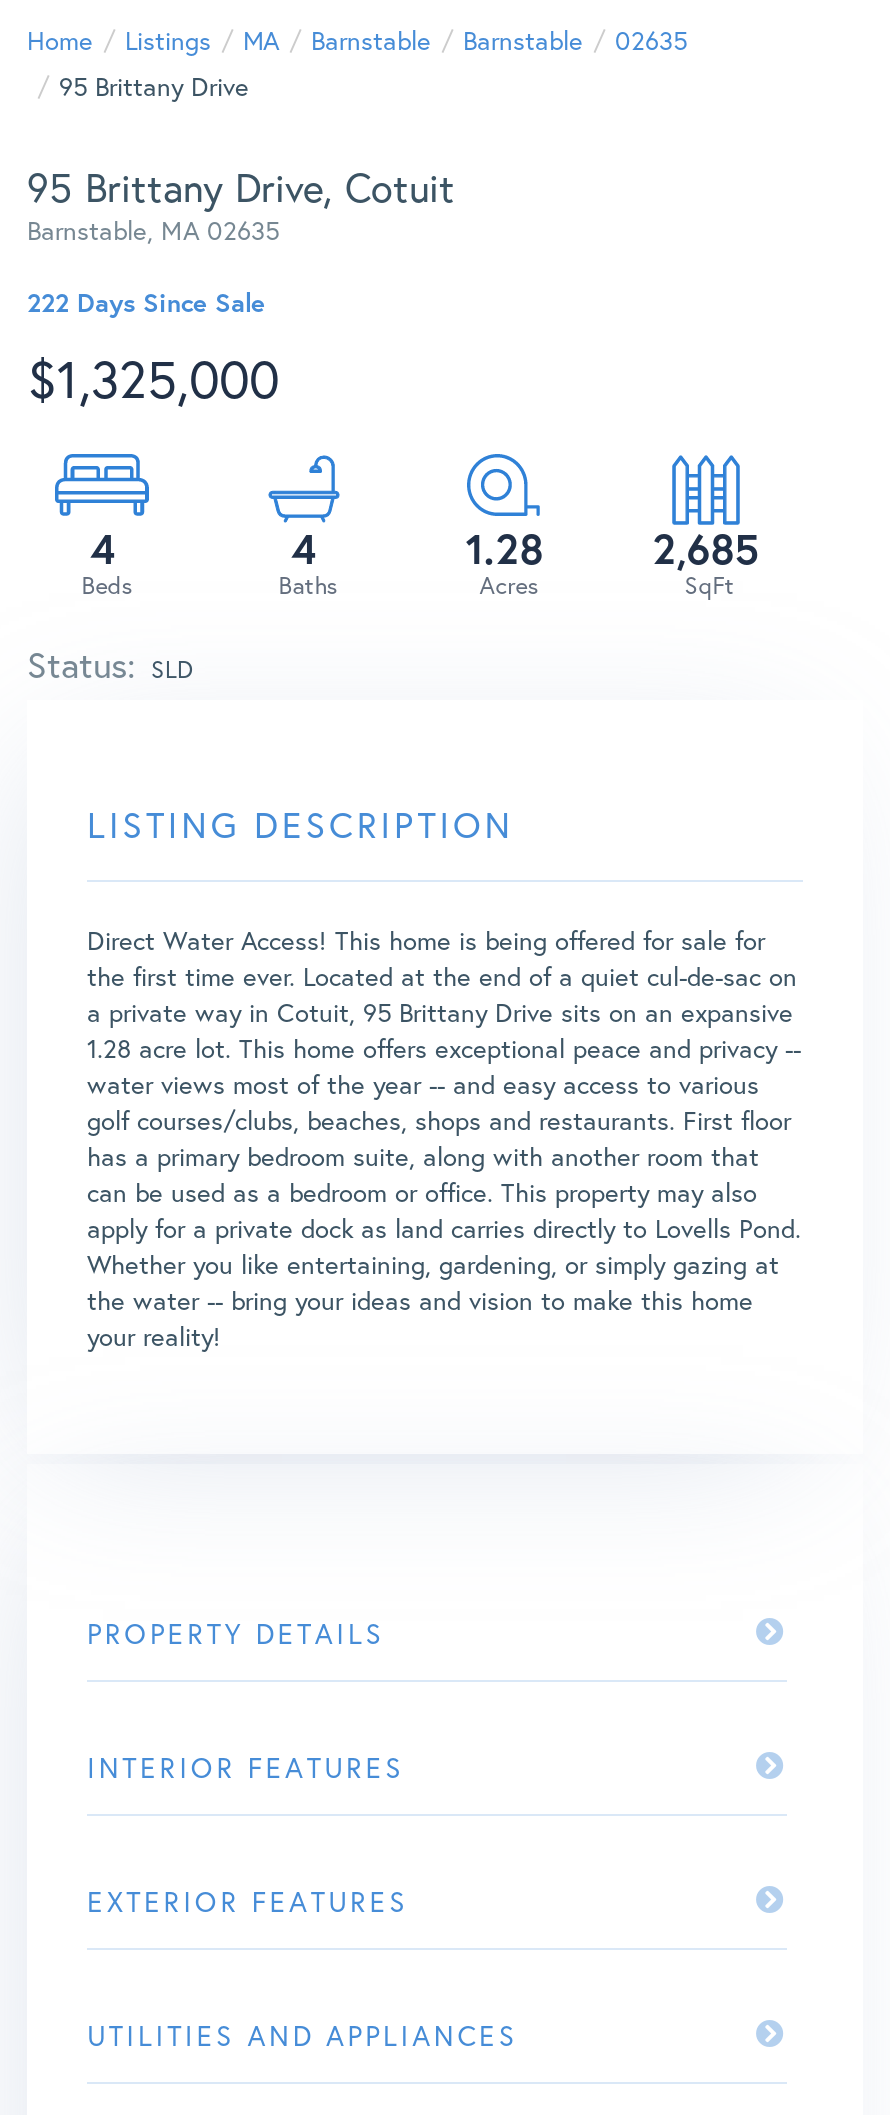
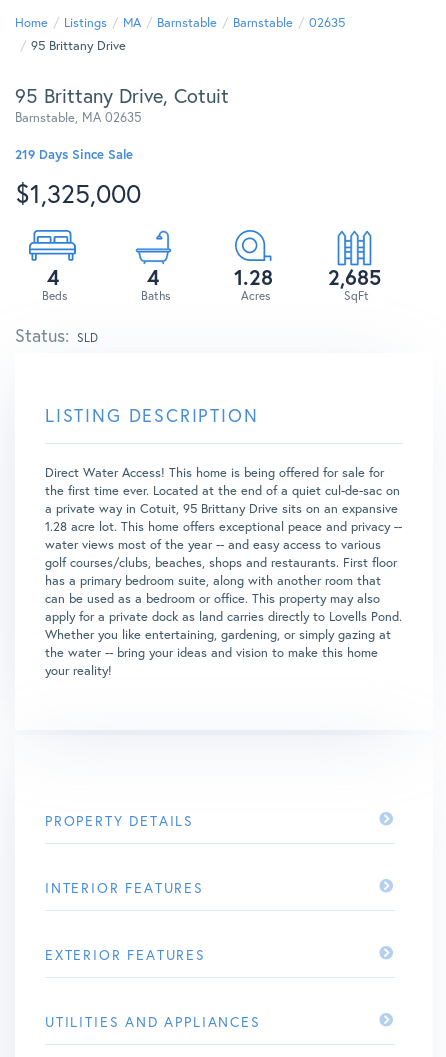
[27,285,265,319] 222 Days Since Sale -> [15,146,133,163] 219 Days Since Sale

